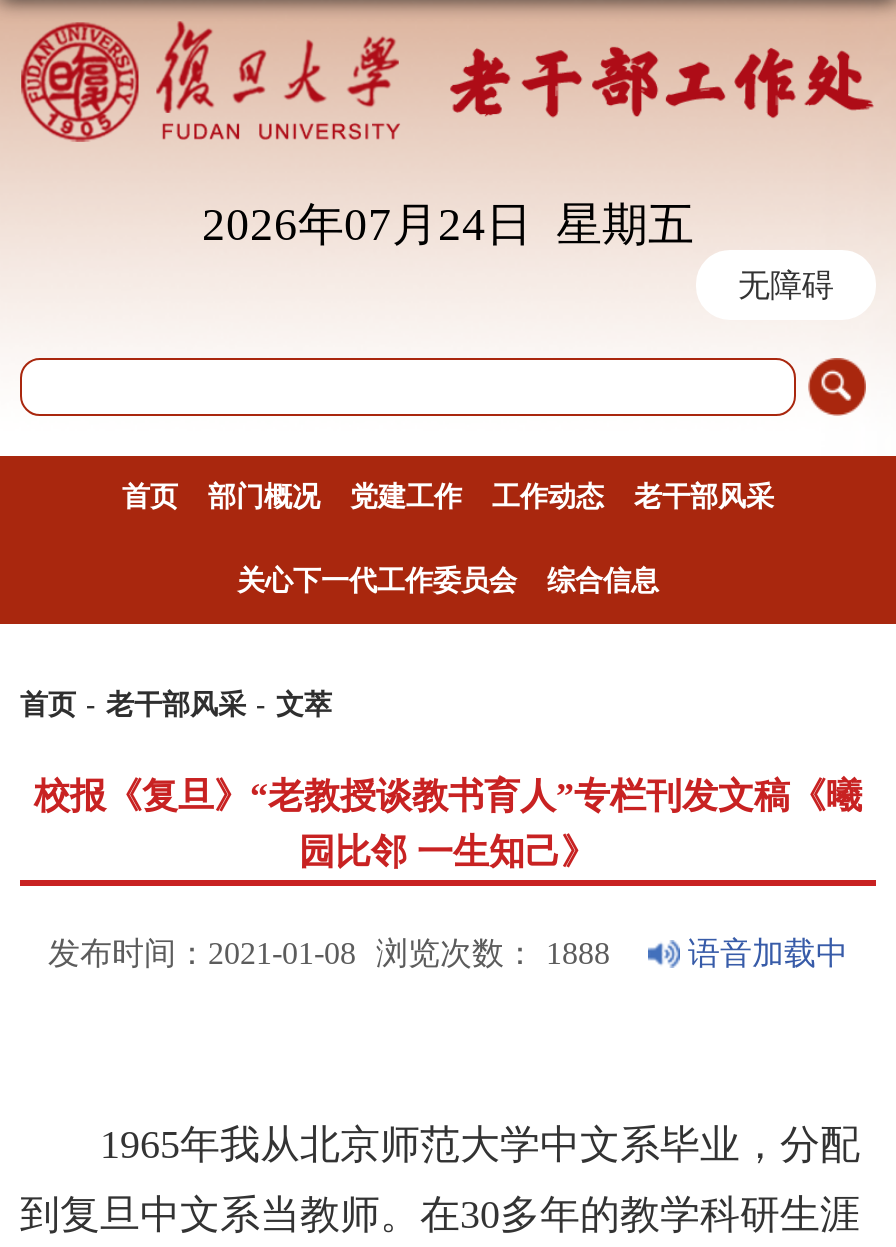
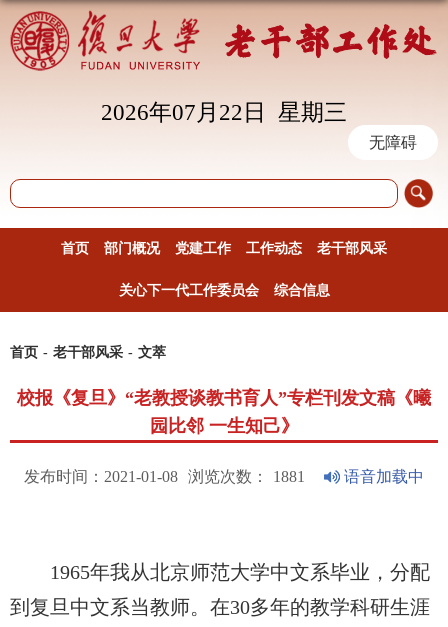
[202,200,694,250] 2026年07月24日 星期五 -> [101,100,347,125] 2026年07月22日 星期三
[48,936,618,970] 发布时间：2021-01-08 浏览次数： 1888 -> [24,468,309,485] 发布时间：2021-01-08 浏览次数： 1881

